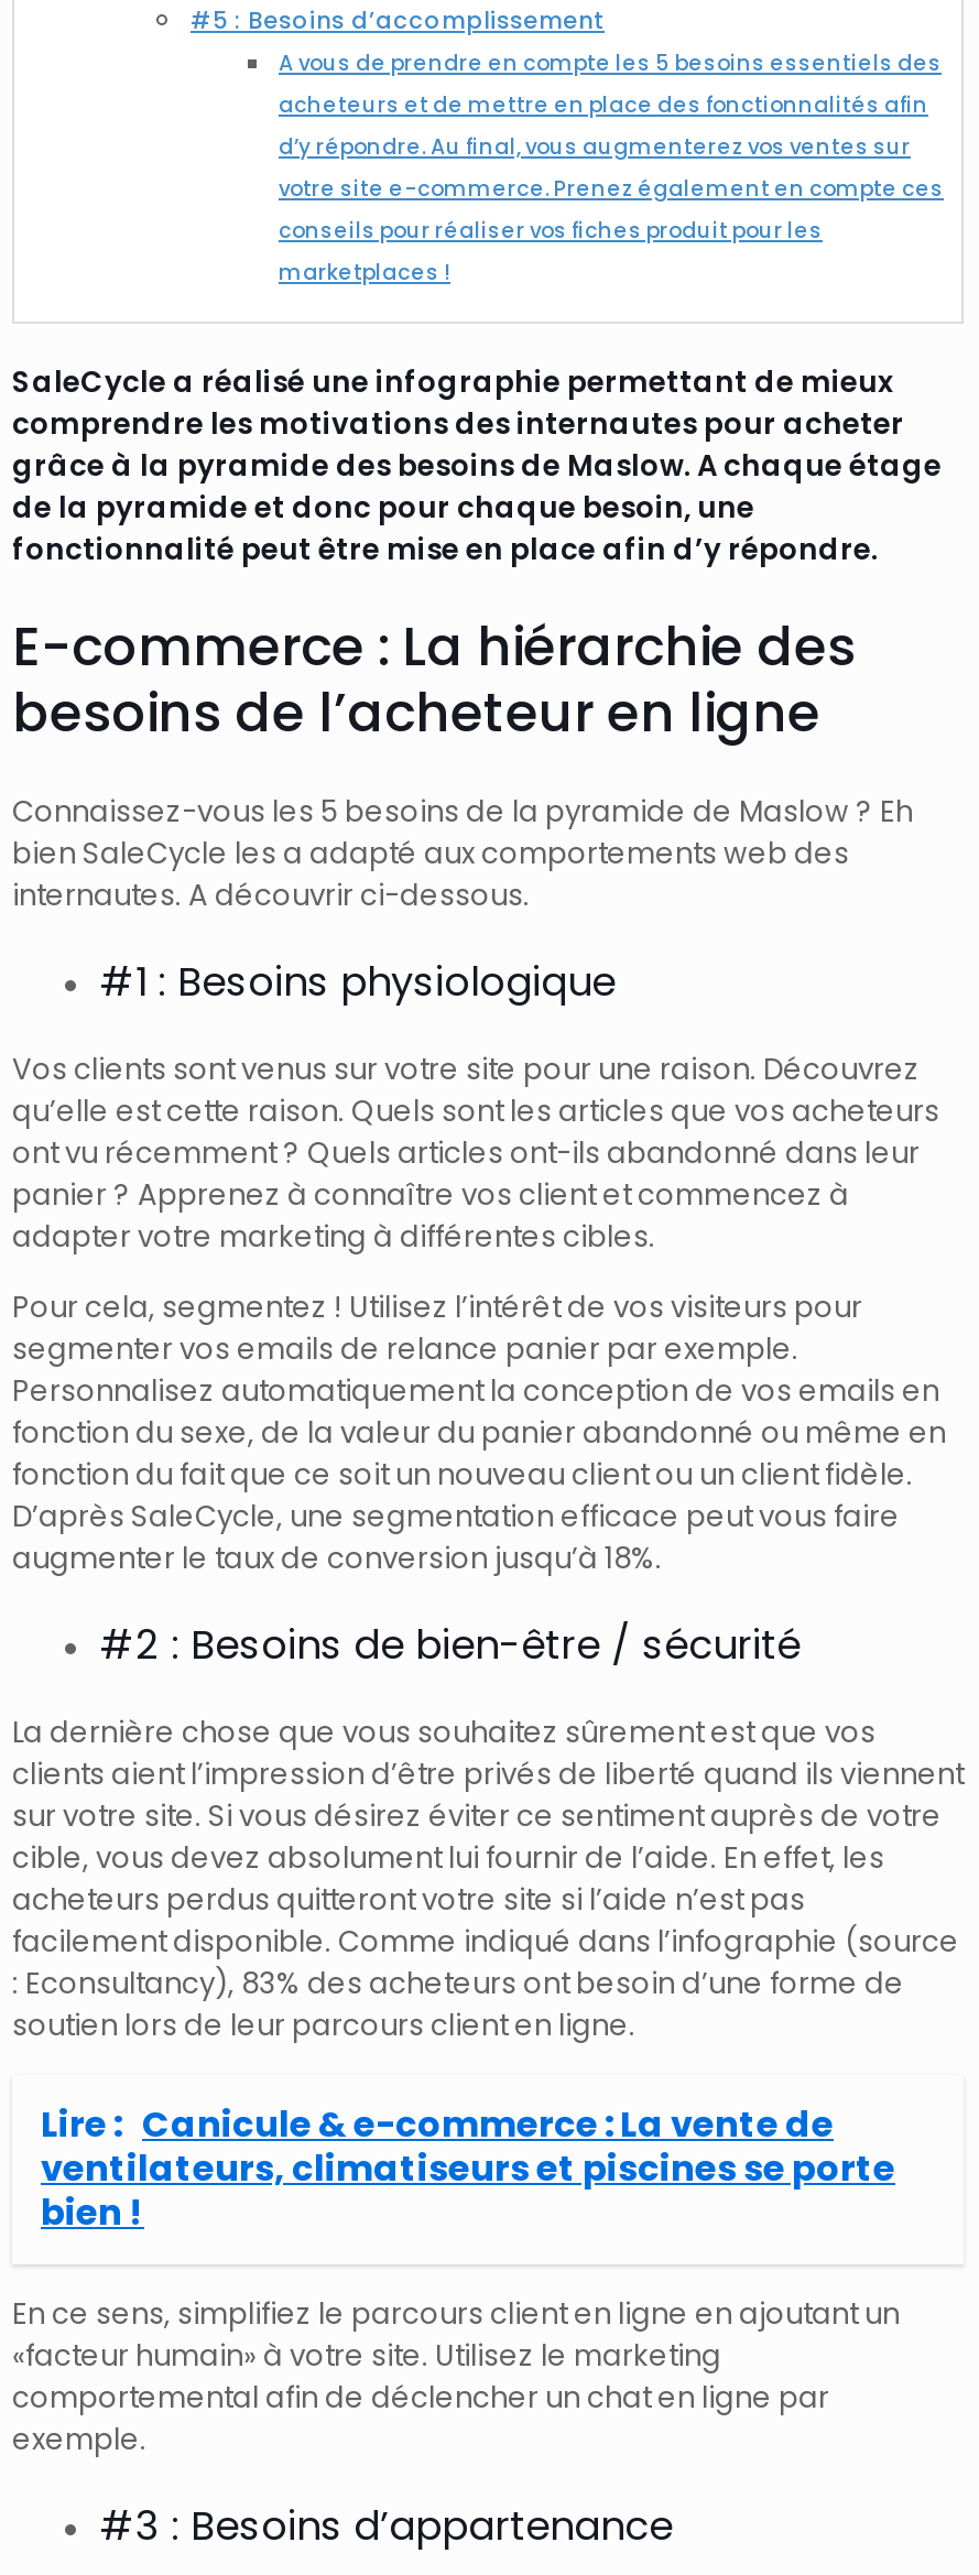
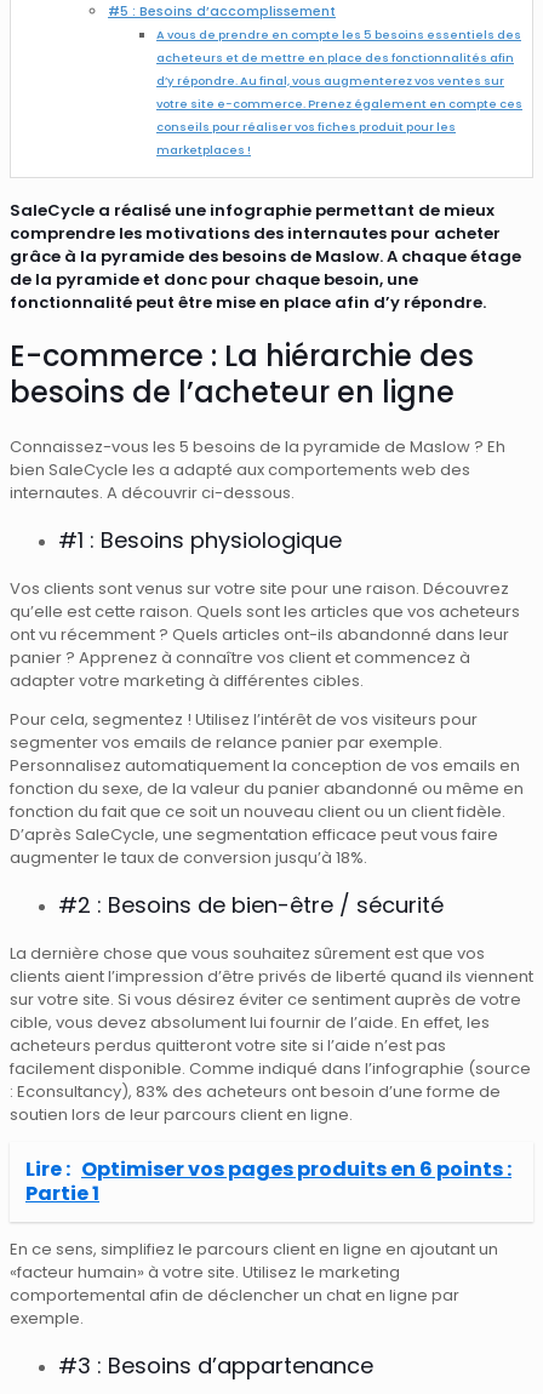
[41,2099,895,2238] Lire : Canicule & e-commerce : La vente de | ventilateurs, climatiseurs et piscines se porte | bien ! -> [25,1155,511,1207] Lire : Optimiser vos pages produits en 6 points : | Partie 1

